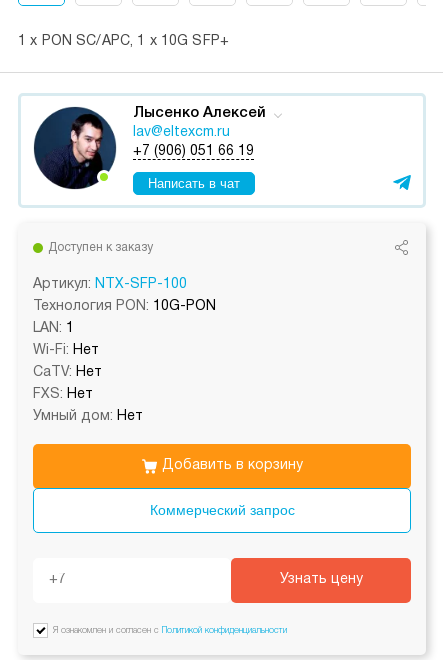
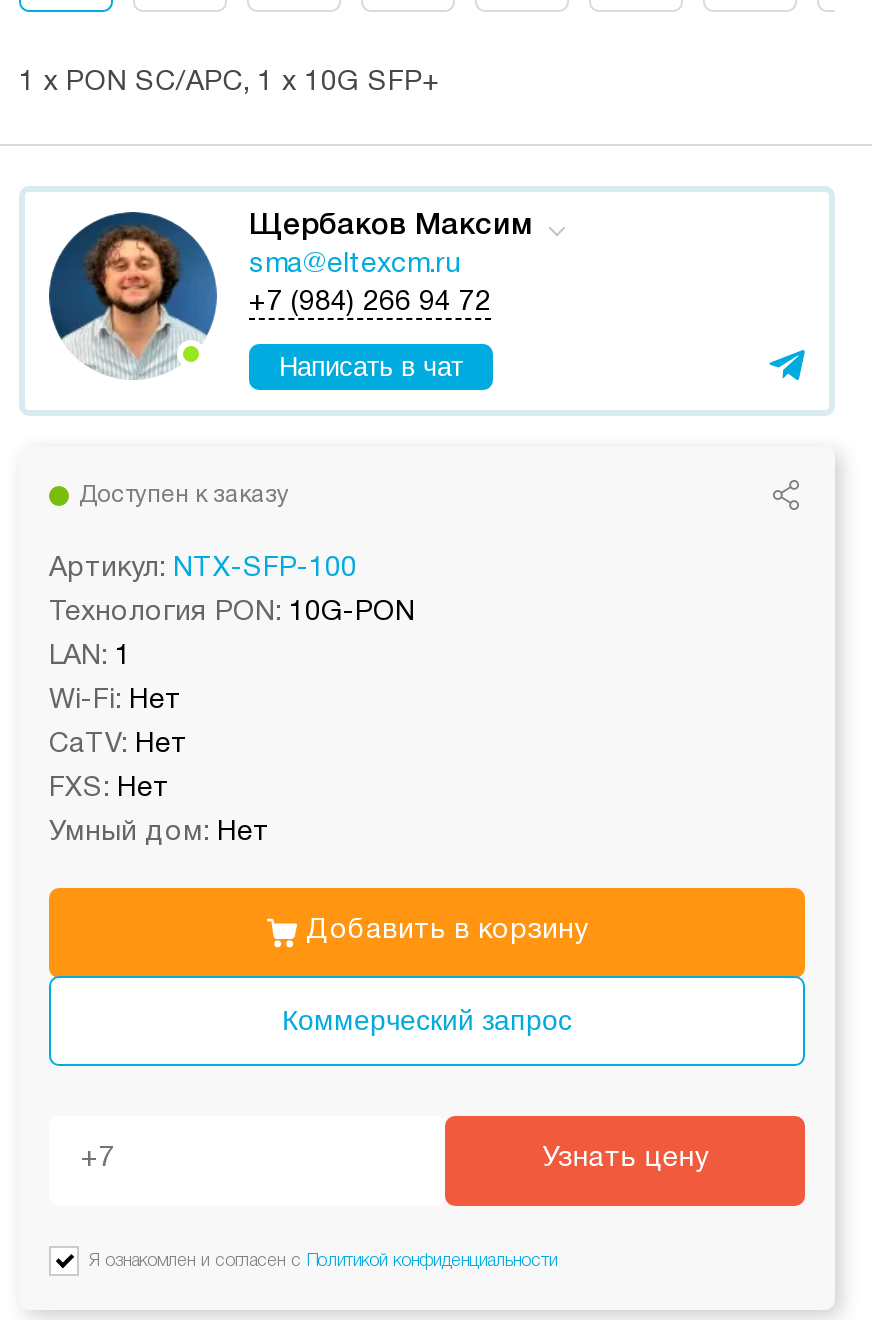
[34,106,266,190] [image] | Лысенко Алексей | lav@eltexcm.ru -> [51,211,533,378] [image] | Щербаков Максим | sma@eltexcm.ru
[133,145,254,158] +7 (906) 051 66 19 -> [249,289,491,315] +7 (984) 266 94 72

